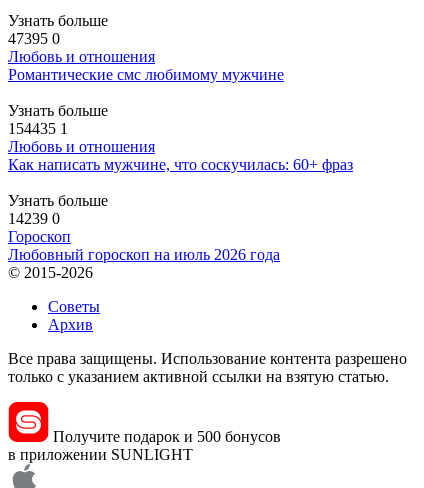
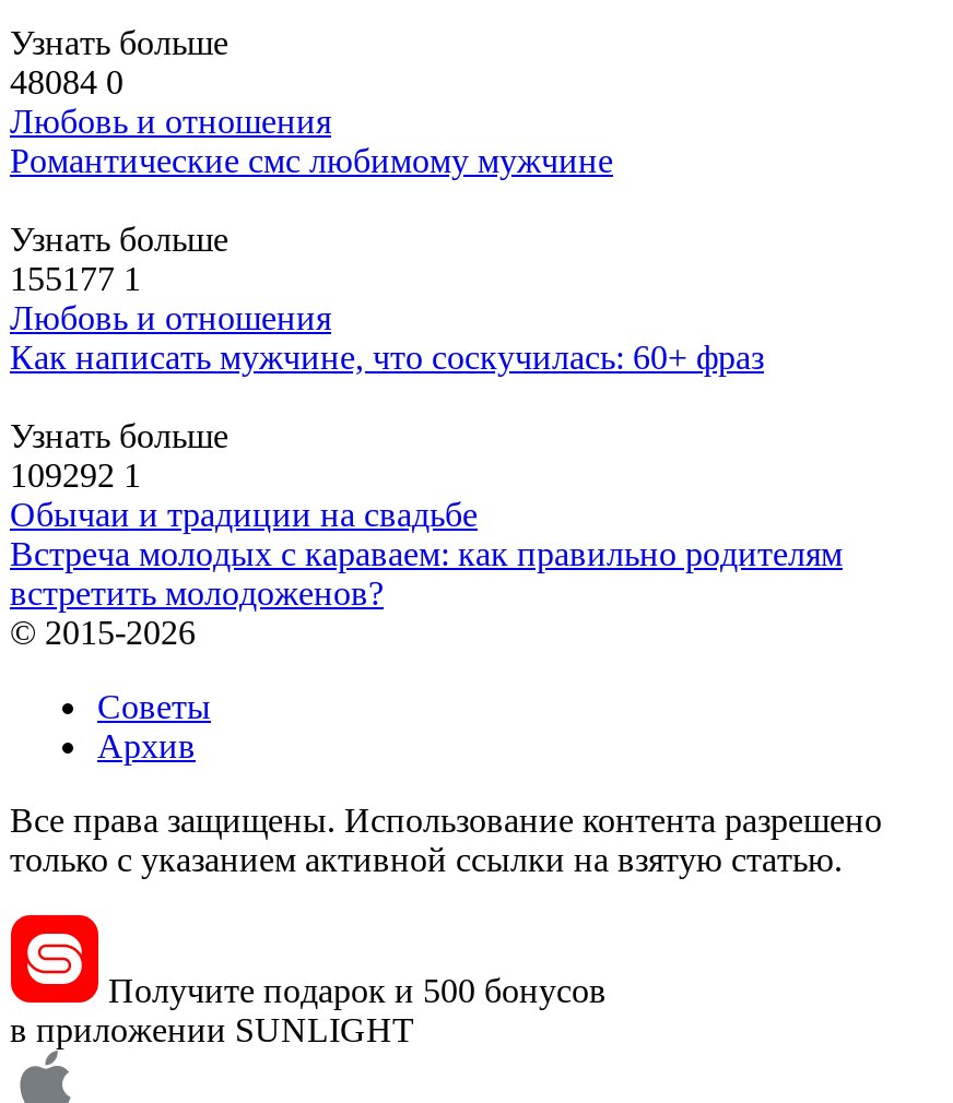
[8,30,60,47] 47395 0 -> [10,63,123,100] 48084 0
[8,120,68,137] 154435 1 -> [10,260,141,297] 155177 1
[8,210,280,263] 14239 0 | Гороскоп | Любовный гороскоп на июль 2026 года -> [10,456,843,611] 109292 1 | Обычаи и традиции на свадьбе | Встреча молодых с караваем: как правильно родителям | встретить молодоженов?

